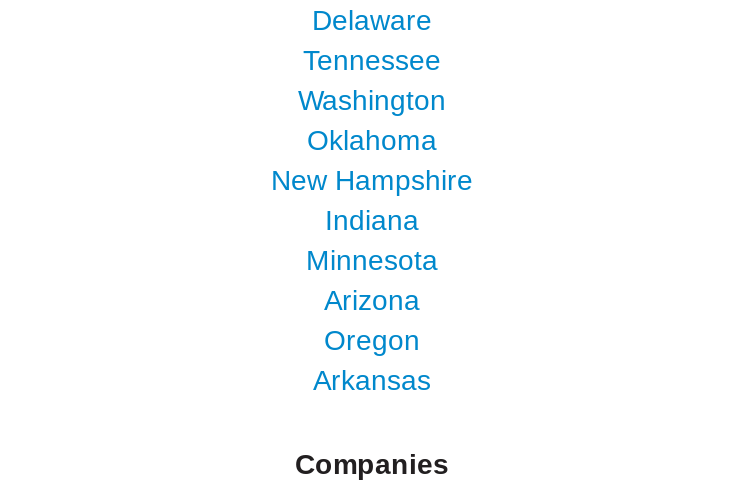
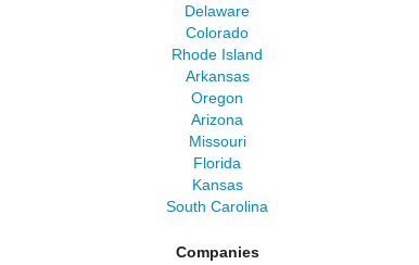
[271,44,473,276] Tennessee | Washington | Oklahoma | New Hampshire | Indiana | Minnesota -> [172,24,263,63] Colorado | Rhode Island
moved [324,284,420,356] -> [191,89,243,128]: Oregon | Arizona
moved [313,364,431,396] -> [185,67,249,85]: Arkansas
none -> [166,132,268,215] Missouri | Florida | Kansas | South Carolina

